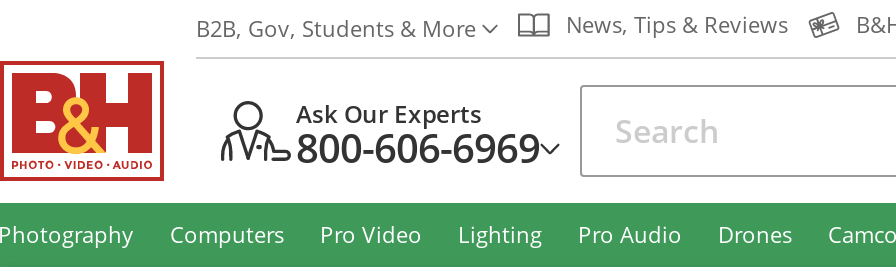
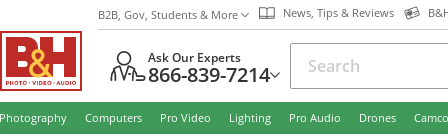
[296,121,540,175] 800-606-6969 -> [148,61,270,88] 866-839-7214

